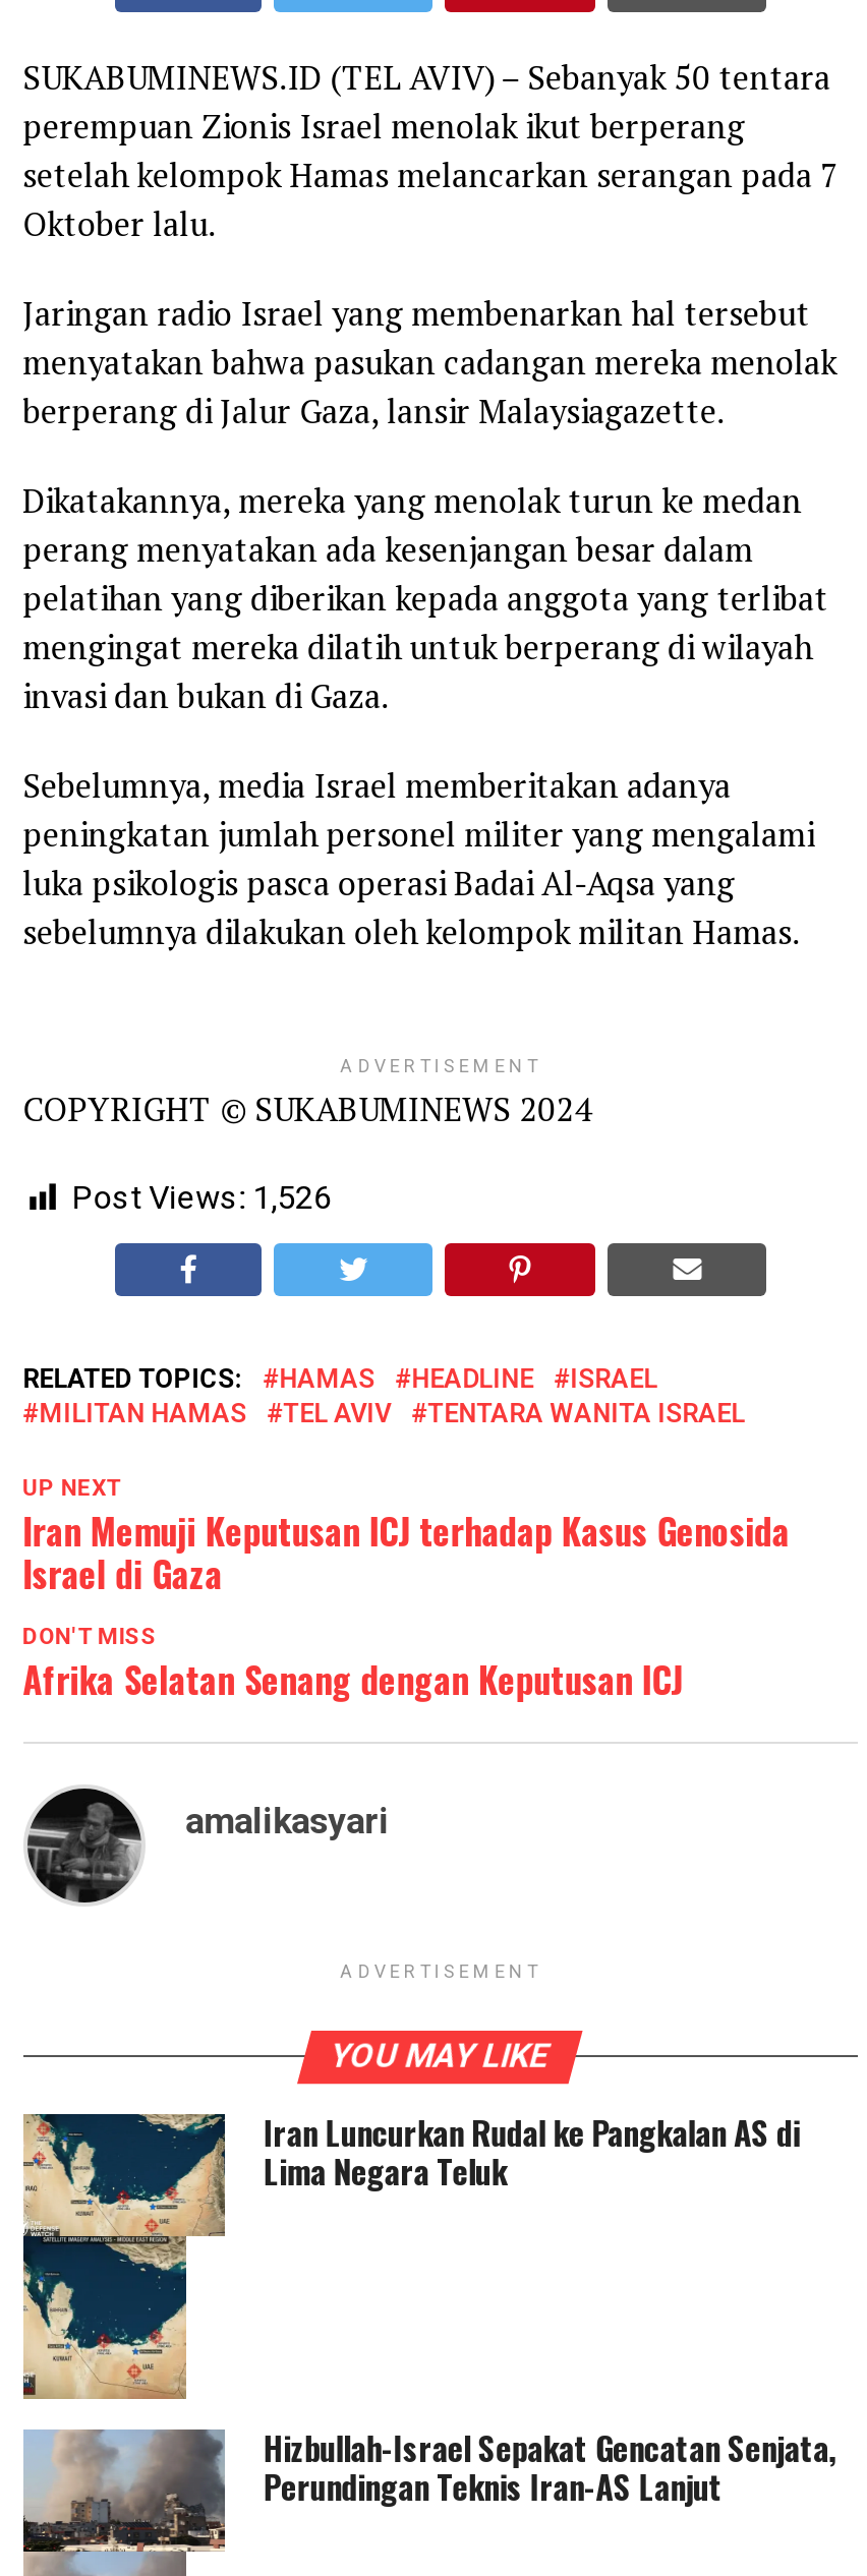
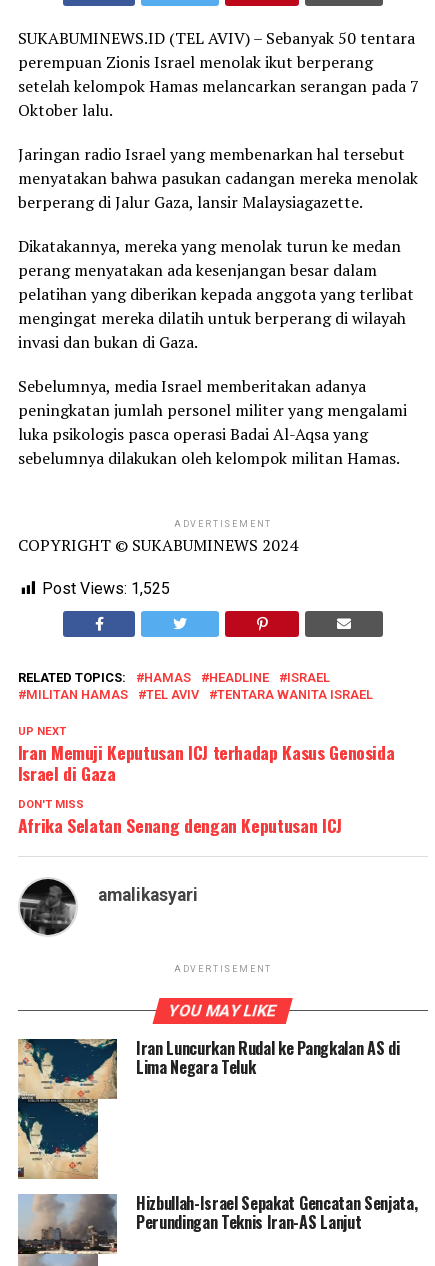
[72,1178,332,1217] Post Views: 1,526 -> [42,579,170,598] Post Views: 1,525

